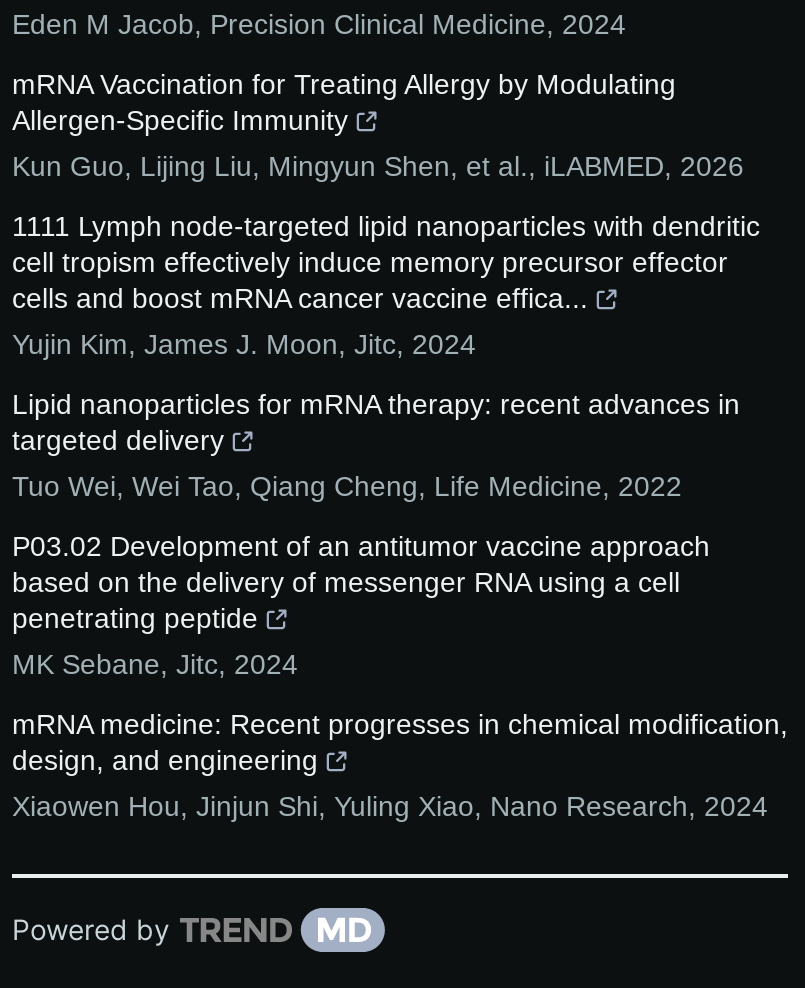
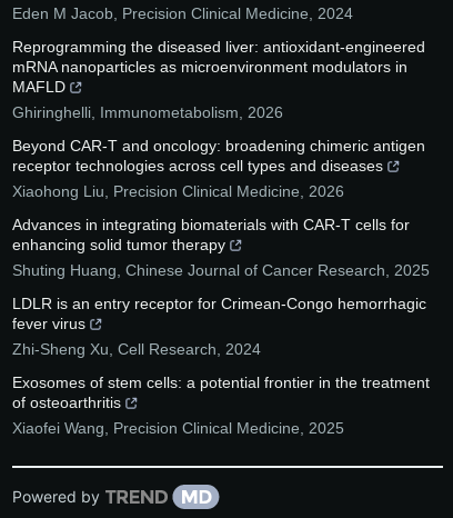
[12,68,744,182] mRNA Vaccination for Treating Allergy by Modulating | Allergen‐Specific Immunity | Kun Guo, Lijing Liu, Mingyun Shen, et al., iLABMED, 2026 -> [12,38,425,121] Reprogramming the diseased liver: antioxidant-engineered | mRNA nanoparticles as microenvironment modulators in | MAFLD | Ghiringhelli, Immunometabolism, 2026
[12,210,760,360] 1111 Lymph node-targeted lipid nanoparticles with dendritic | cell tropism effectively induce memory precursor effector | cells and boost mRNA cancer vaccine effica... | Yujin Kim, James J. Moon, Jitc, 2024 -> [12,137,425,200] Beyond CAR-T and oncology: broadening chimeric antigen | receptor technologies across cell types and diseases | Xiaohong Liu, Precision Clinical Medicine, 2026
[12,388,740,502] Lipid nanoparticles for mRNA therapy: recent advances in | targeted delivery | Tuo Wei, Wei Tao, Qiang Cheng, Life Medicine, 2022 -> [12,216,430,279] Advances in integrating biomaterials with CAR-T cells for | enhancing solid tumor therapy | Shuting Huang, Chinese Journal of Cancer Research, 2025
[12,530,710,680] P03.02 Development of an antitumor vaccine approach | based on the delivery of messenger RNA using a cell | penetrating peptide | MK Sebane, Jitc, 2024 -> [12,295,426,358] LDLR is an entry receptor for Crimean-Congo hemorrhagic | fever virus | Zhi-Sheng Xu, Cell Research, 2024
[12,708,788,822] mRNA medicine: Recent progresses in chemical modification, | design, and engineering | Xiaowen Hou, Jinjun Shi, Yuling Xiao, Nano Research, 2024 -> [12,373,430,437] Exosomes of stem cells: a potential frontier in the treatment | of osteoarthritis | Xiaofei Wang, Precision Clinical Medicine, 2025

